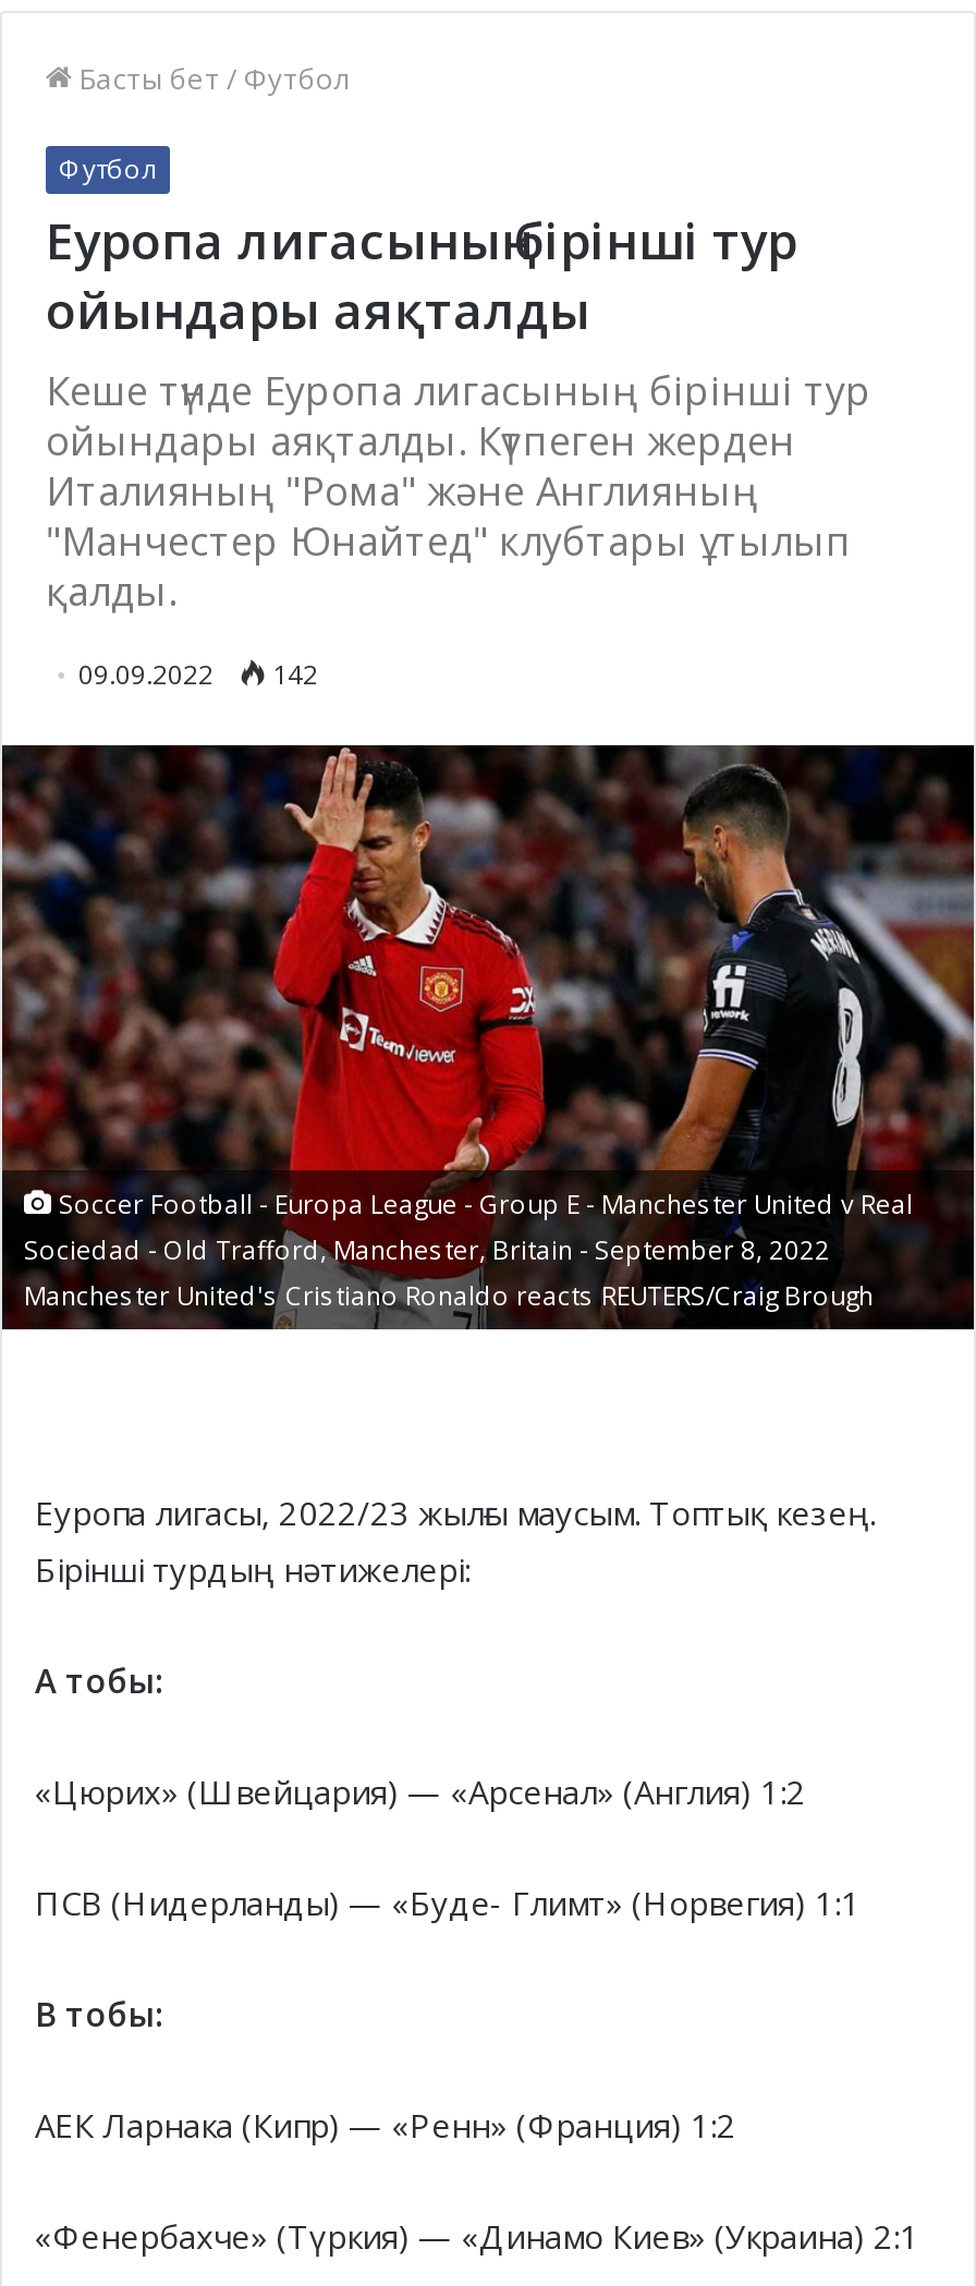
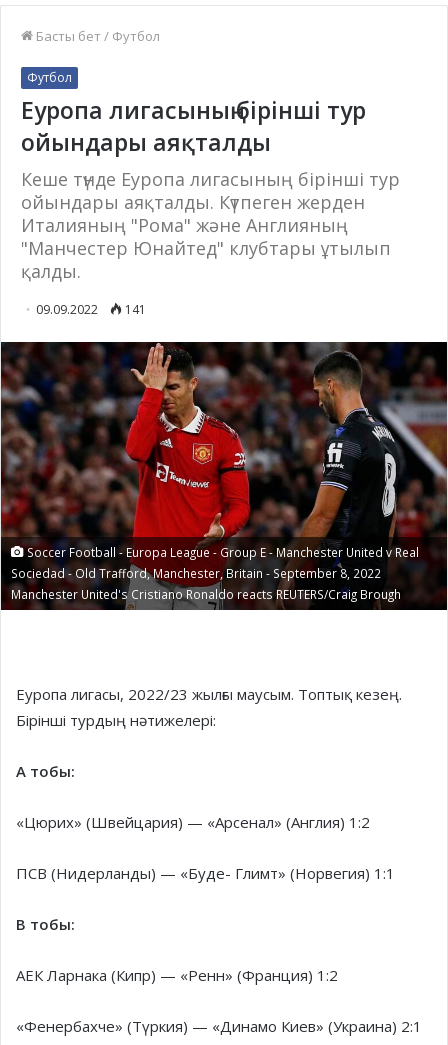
[78,655,318,692] 09.09.2022 142 -> [36,301,146,318] 09.09.2022 141

